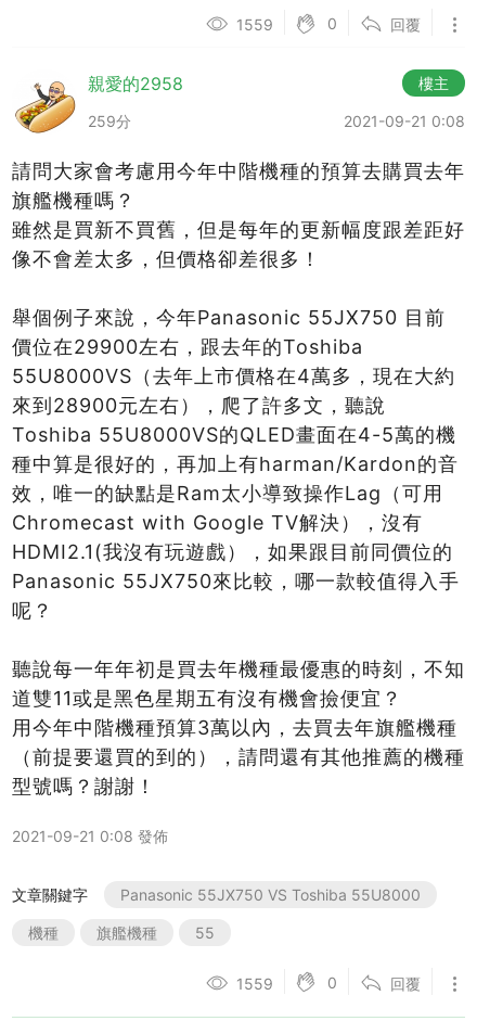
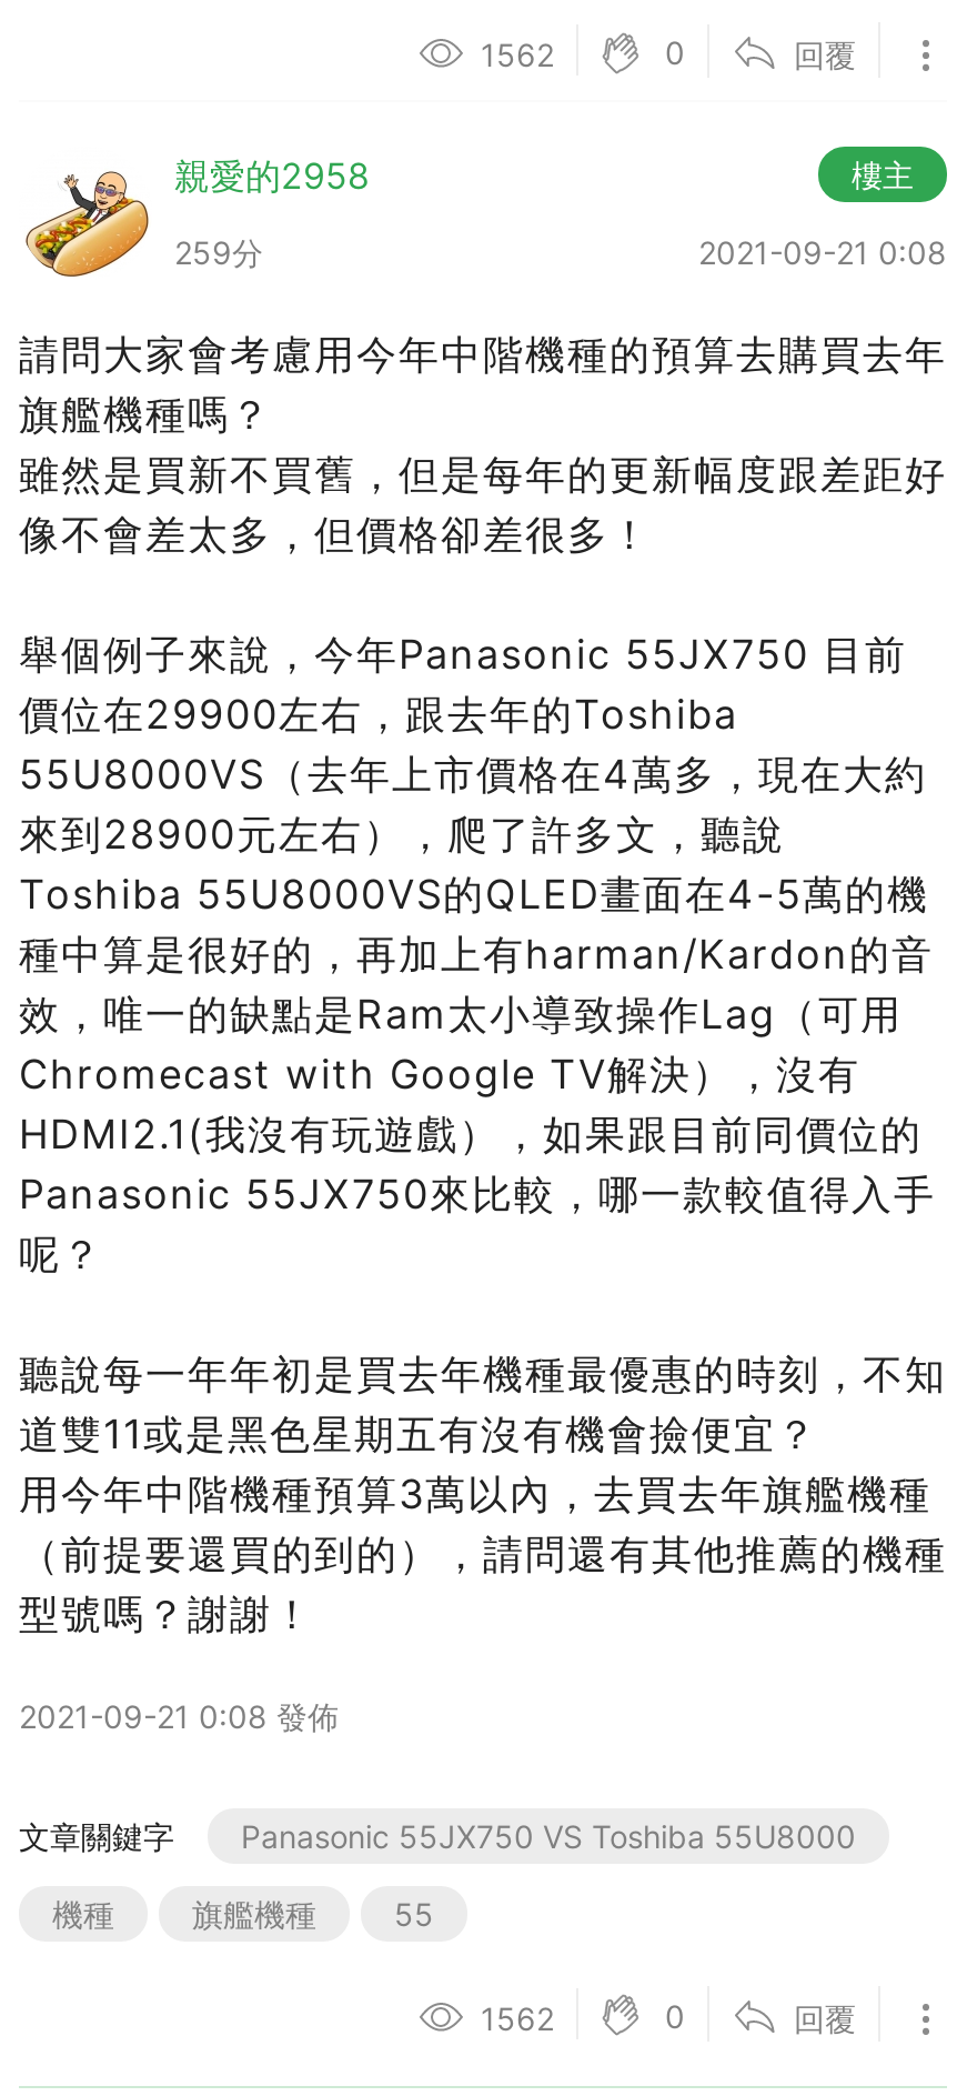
[236,15,273,33] 1559 -> [481,35,554,73] 1562
[236,974,273,992] 1559 -> [481,1998,554,2036] 1562

